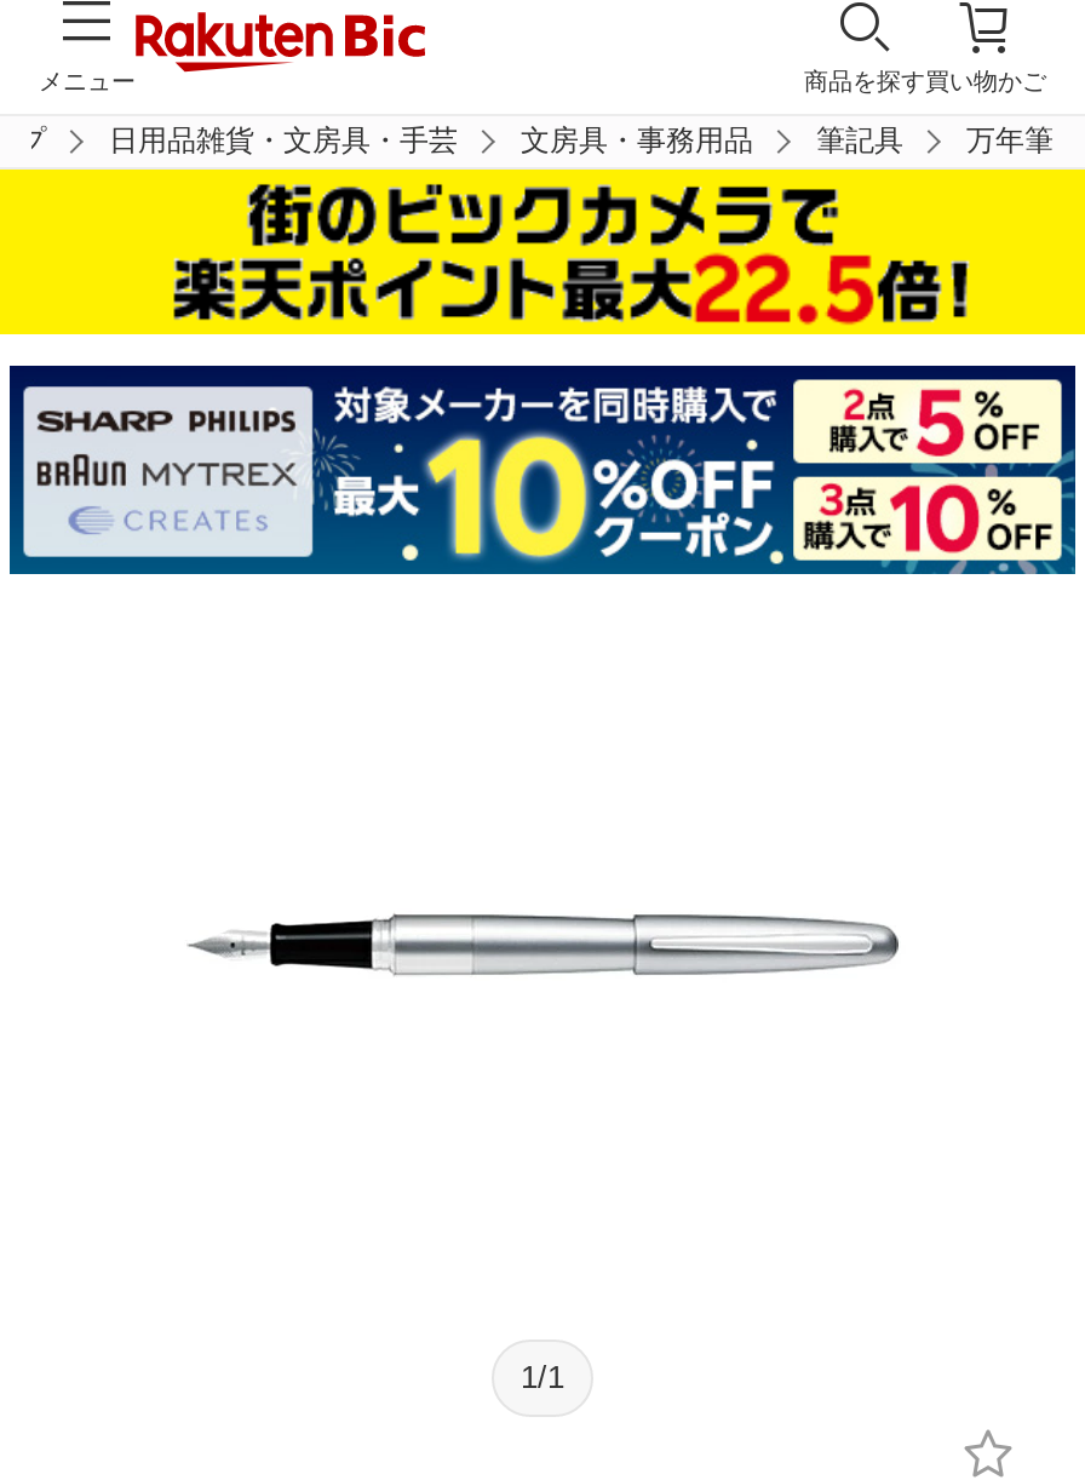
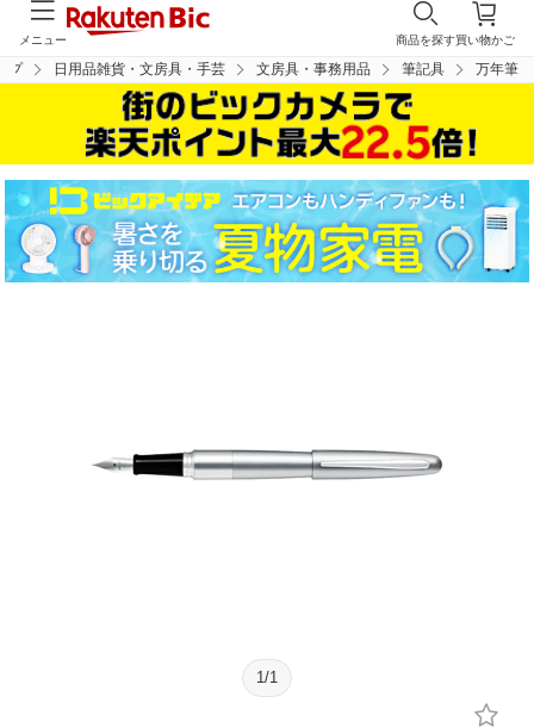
[7,363,1078,576] [image] -> [4,179,530,284] [image]

